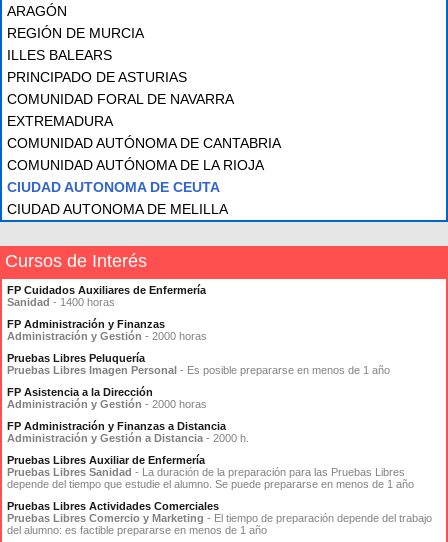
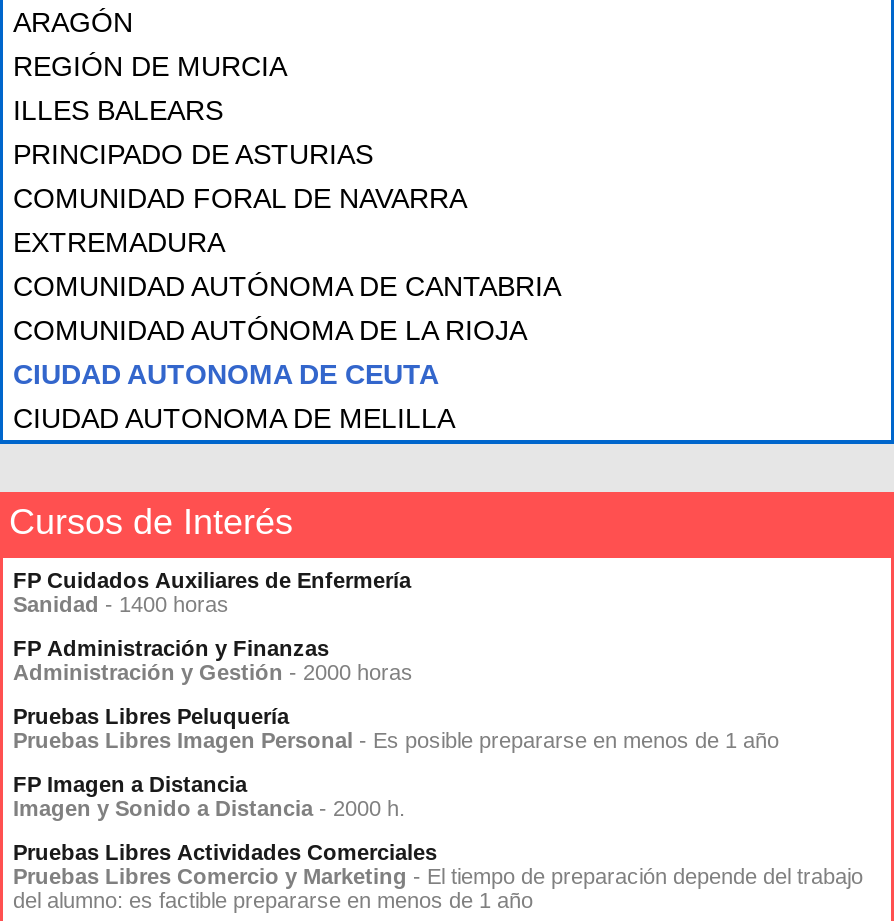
[7,386,417,490] FP Asistencia a la Dirección | Administración y Gestión - 2000 horas | FP Administración y Finanzas a Distancia | Administración y Gestión a Distancia - 2000 h. | Pruebas Libres Auxiliar de Enfermería | Pruebas Libres Sanidad - La duración de la preparación para las Pruebas Libres | depende del tiempo que estudie el alumno. Se puede prepararse en menos de 1 año -> [13,772,411,820] FP Imagen a Distancia | Imagen y Sonido a Distancia - 2000 h.

